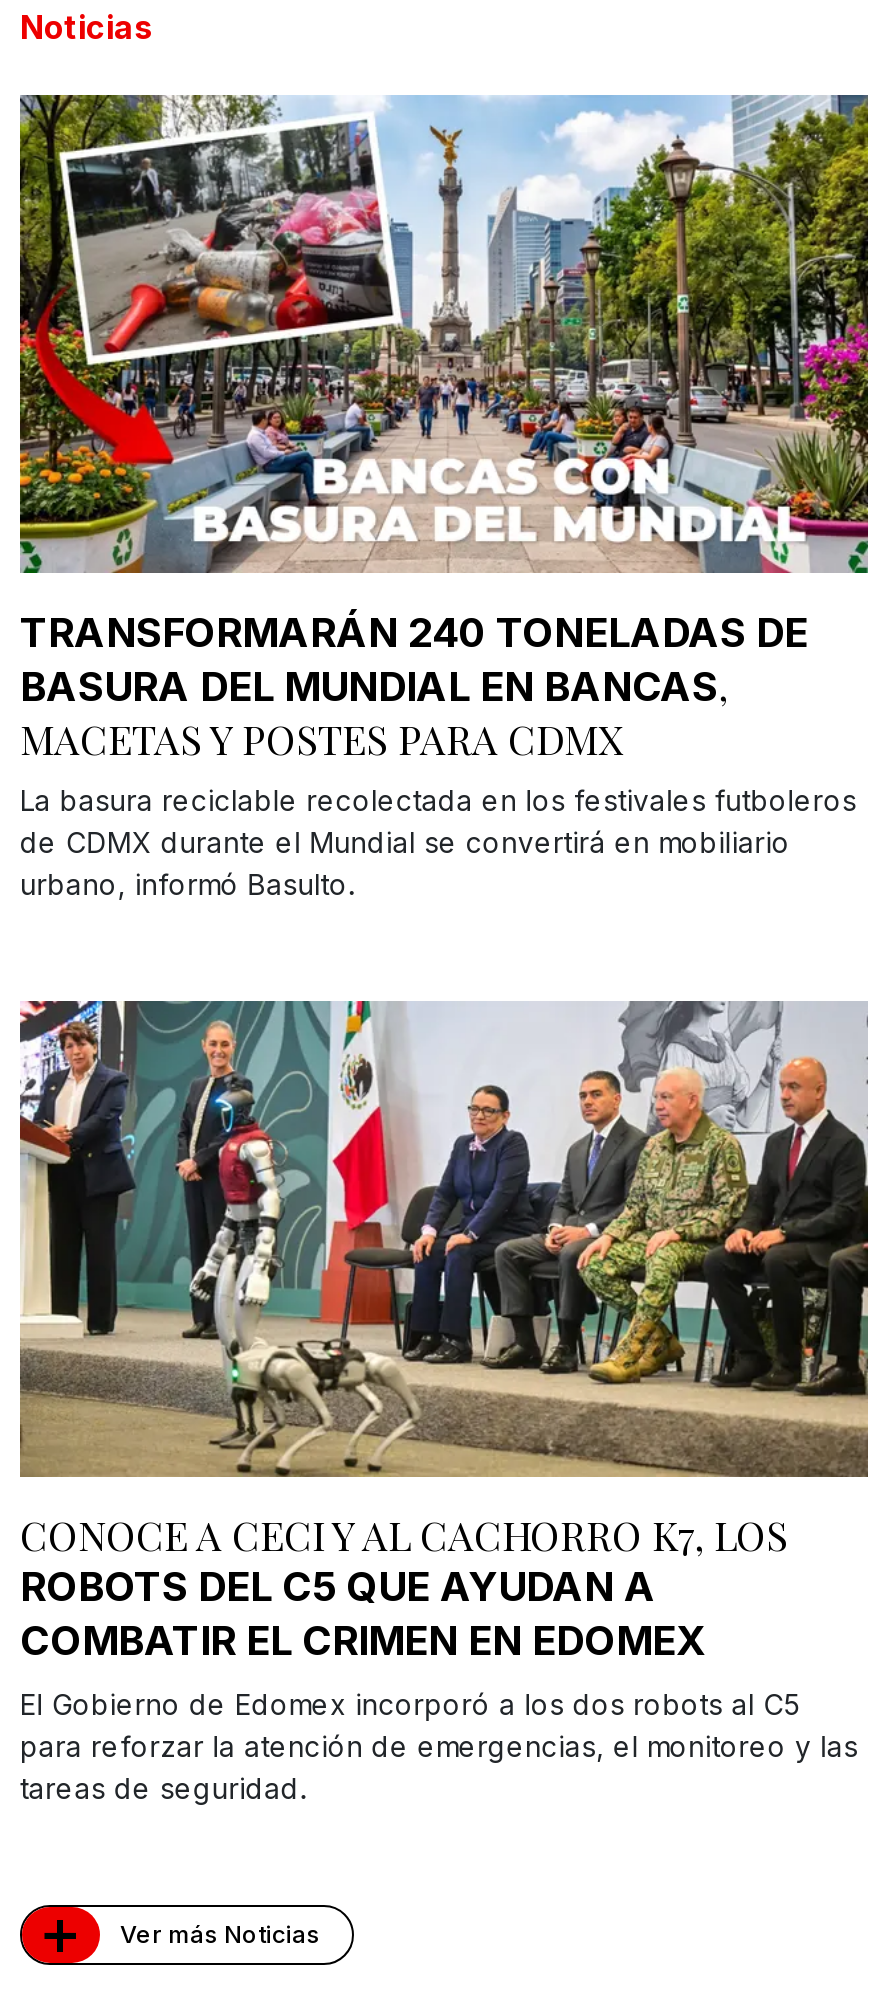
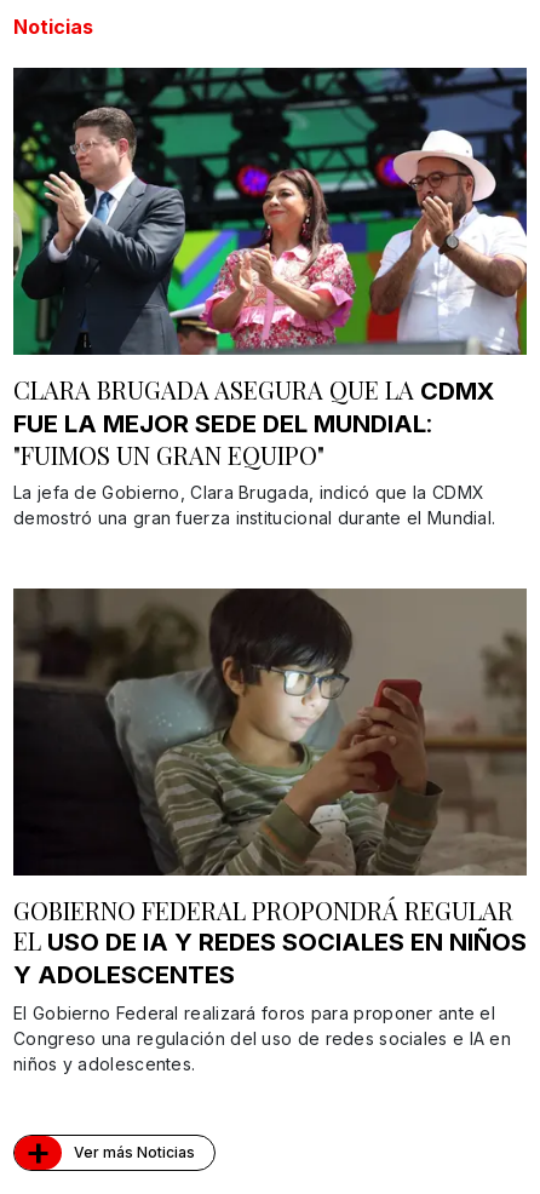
[18,92,870,901] [image] | TRANSFORMARÁN 240 TONELADAS DE | BASURA DEL MUNDIAL EN BANCAS, | MACETAS Y POSTES PARA CDMX | La basura reciclable recolectada en los festivales futboleros | de CDMX durante el Mundial se convertirá en mobiliario | urbano, informó Basulto. -> [12,67,528,528] [image] | CLARA BRUGADA ASEGURA QUE LA CDMX | FUE LA MEJOR SEDE DEL MUNDIAL: | "FUIMOS UN GRAN EQUIPO" | La jefa de Gobierno, Clara Brugada, indicó que la CDMX | demostró una gran fuerza institucional durante el Mundial.
[18,998,868,1666] [image] | CONOCE A CECI Y AL CACHORRO K7, LOS | ROBOTS DEL C5 QUE AYUDAN A | COMBATIR EL CRIMEN EN EDOMEX -> [12,587,527,990] [image] | GOBIERNO FEDERAL PROPONDRÁ REGULAR | EL USO DE IA Y REDES SOCIALES EN NIÑOS | Y ADOLESCENTES
[20,1688,858,1806] El Gobierno de Edomex incorporó a los dos robots al C5 | para reforzar la atención de emergencias, el monitoreo y las | tareas de seguridad. -> [13,1003,511,1074] El Gobierno Federal realizará foros para proponer ante el | Congreso una regulación del uso de redes sociales e IA en | niños y adolescentes.

